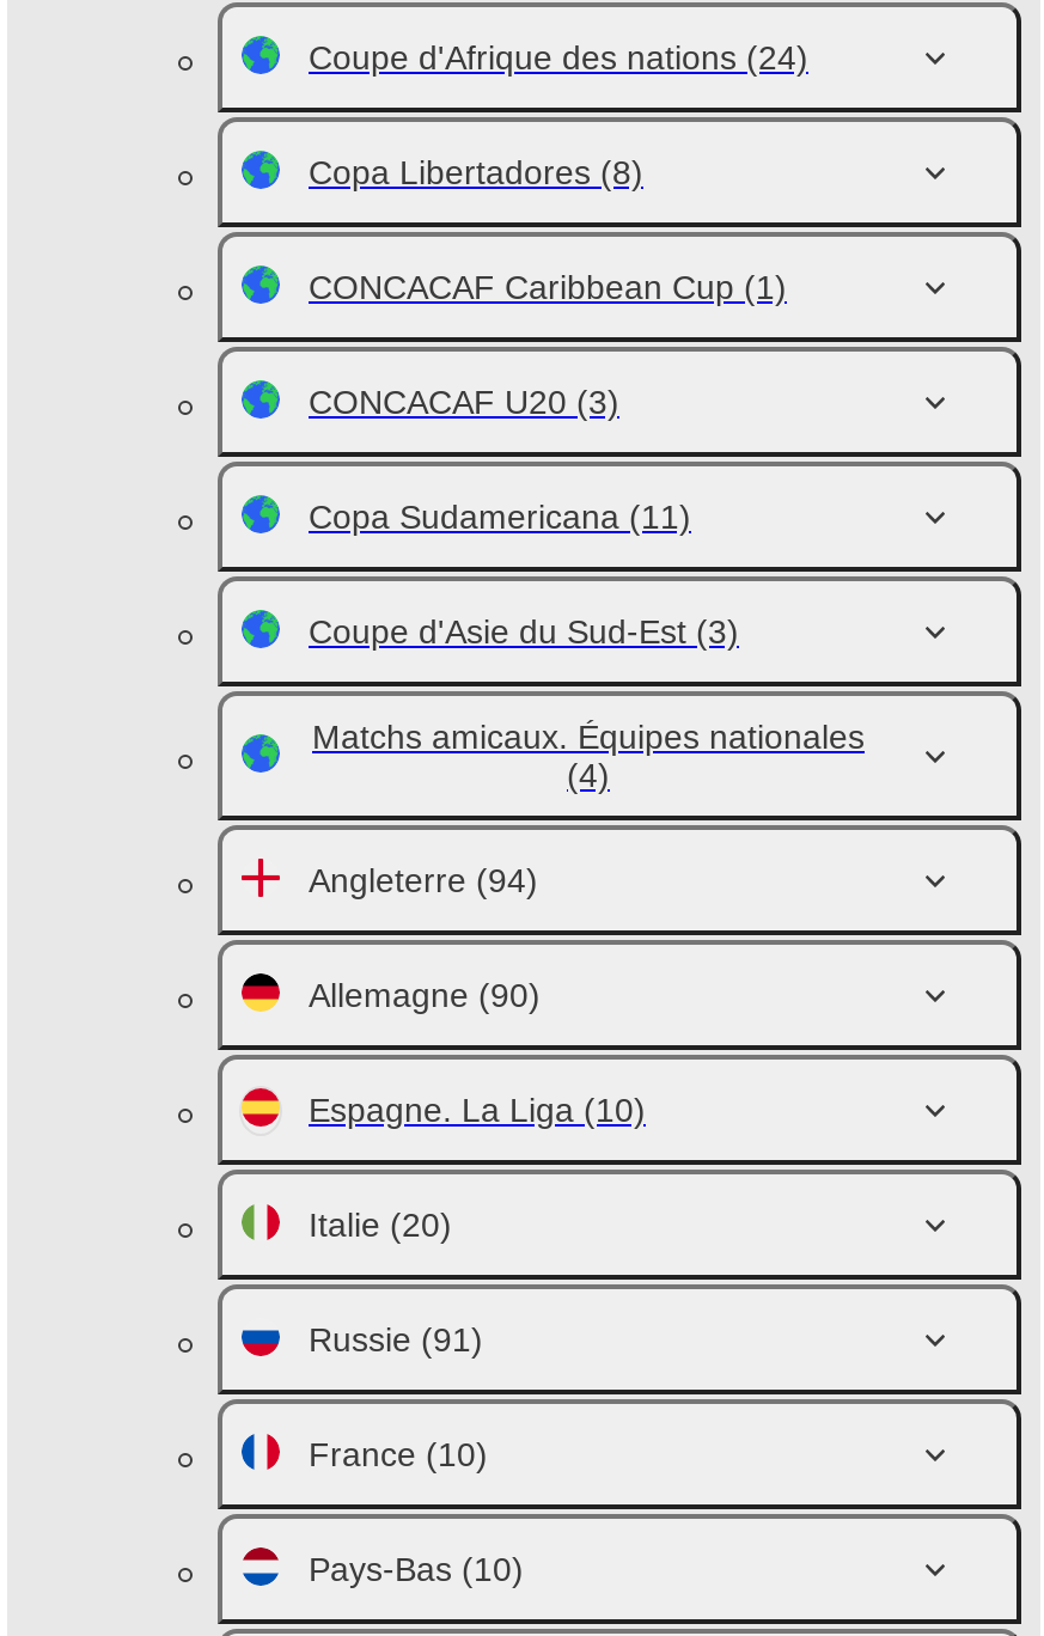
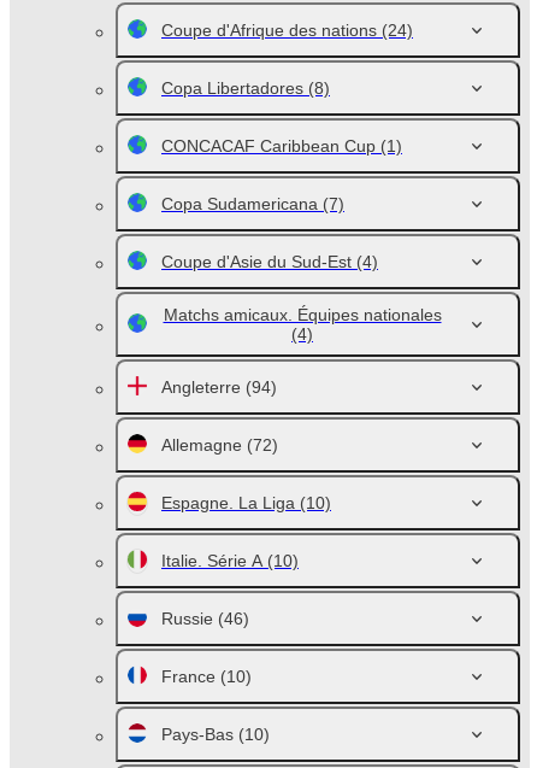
[309,383,739,651] CONCACAF U20 (3) | Copa Sudamericana (11) | Coupe d'Asie du Sud-Est (3) -> [161,194,378,271] Copa Sudamericana (7) | Coupe d'Asie du Sud-Est (4)
[309,976,541,1014] Allemagne (90) -> [161,435,278,455] Allemagne (72)
[309,1205,452,1244] Italie (20) -> [161,551,299,570] Italie. Série A (10)
[309,1320,483,1359] Russie (91) -> [161,609,249,628] Russie (46)

